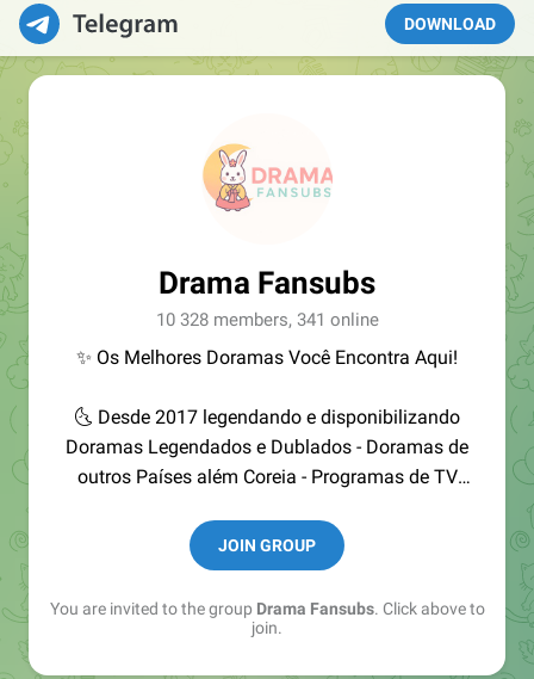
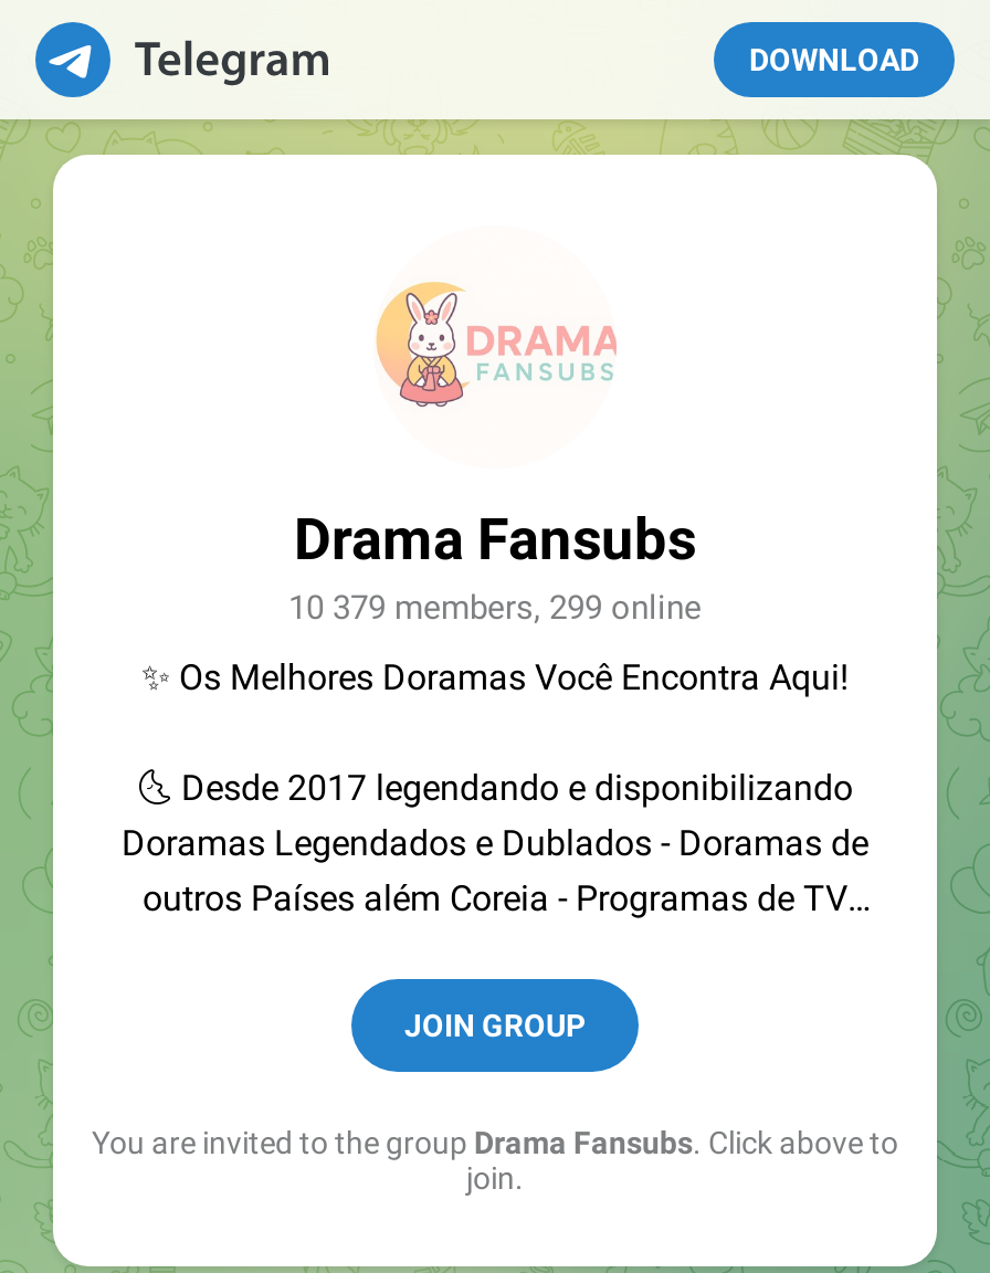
[156,309,378,331] 10 328 members, 341 online -> [288,588,702,628] 10 379 members, 299 online

